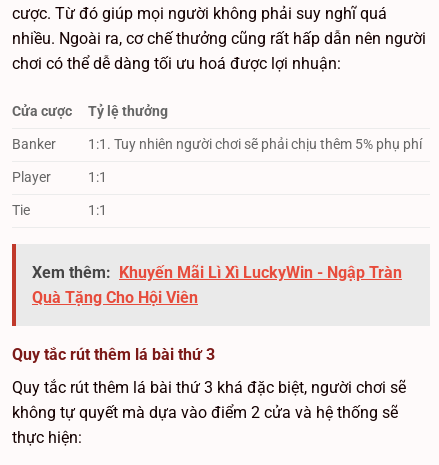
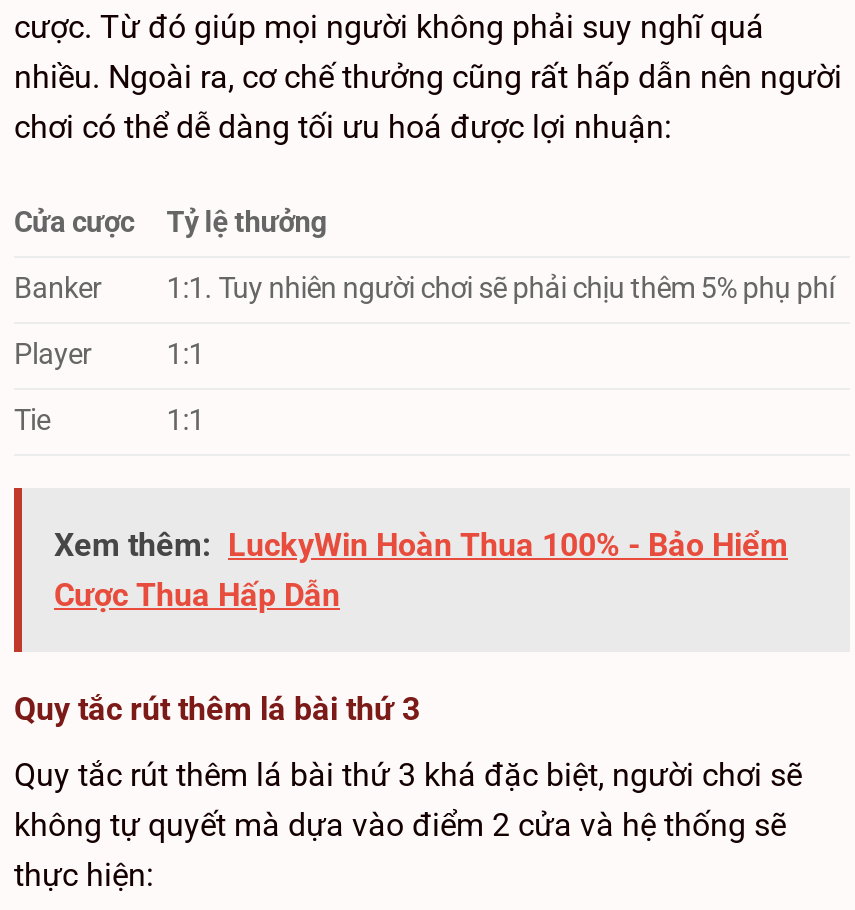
[32,263,402,307] Xem thêm: Khuyến Mãi Lì Xì LuckyWin - Ngập Tràn | Quà Tặng Cho Hội Viên -> [54,527,788,615] Xem thêm: LuckyWin Hoàn Thua 100% - Bảo Hiểm | Cược Thua Hấp Dẫn

